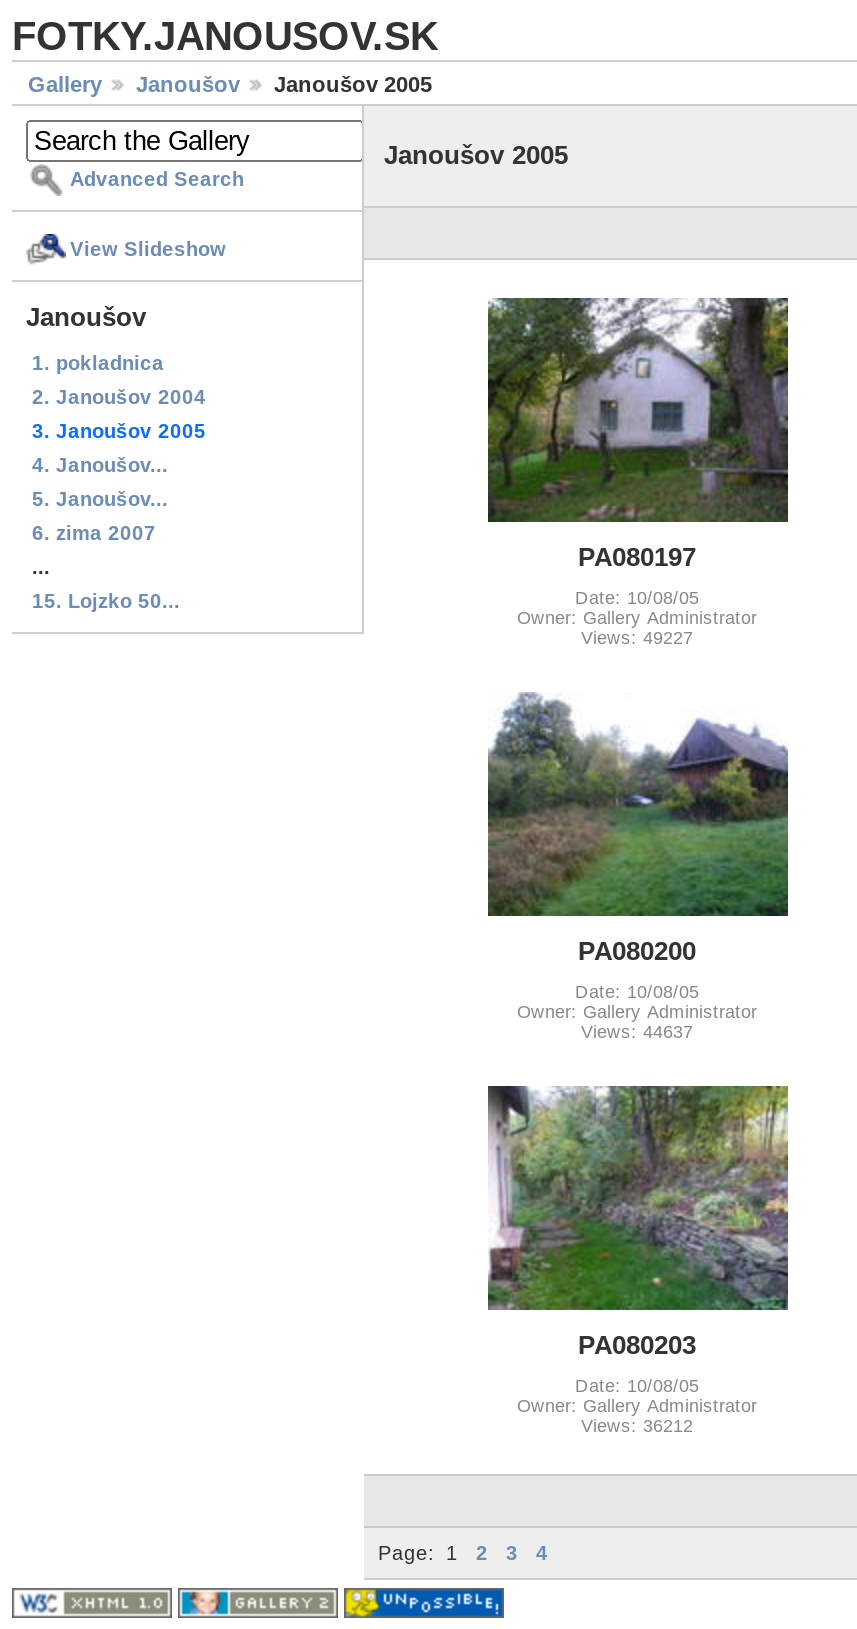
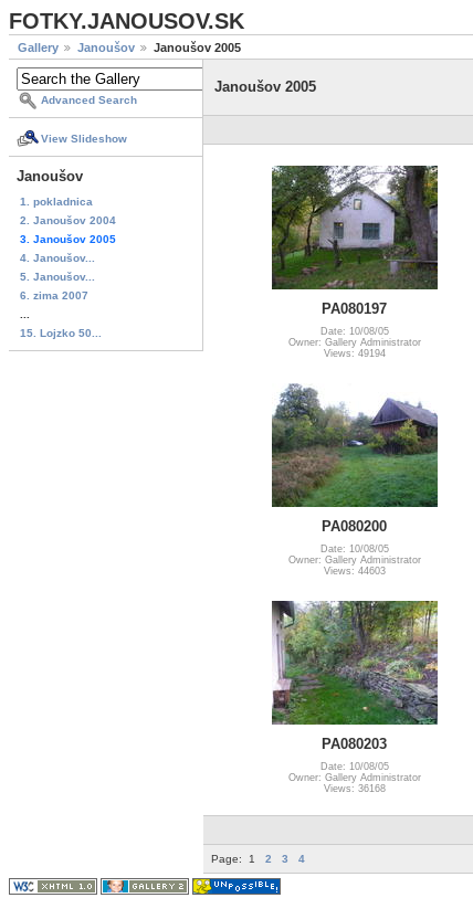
[581,627,693,647] Views: 49227 -> [323,348,385,359] Views: 49194
[581,1021,693,1041] Views: 44637 -> [323,565,385,576] Views: 44603
[581,1415,693,1435] Views: 36212 -> [323,783,385,794] Views: 36168

